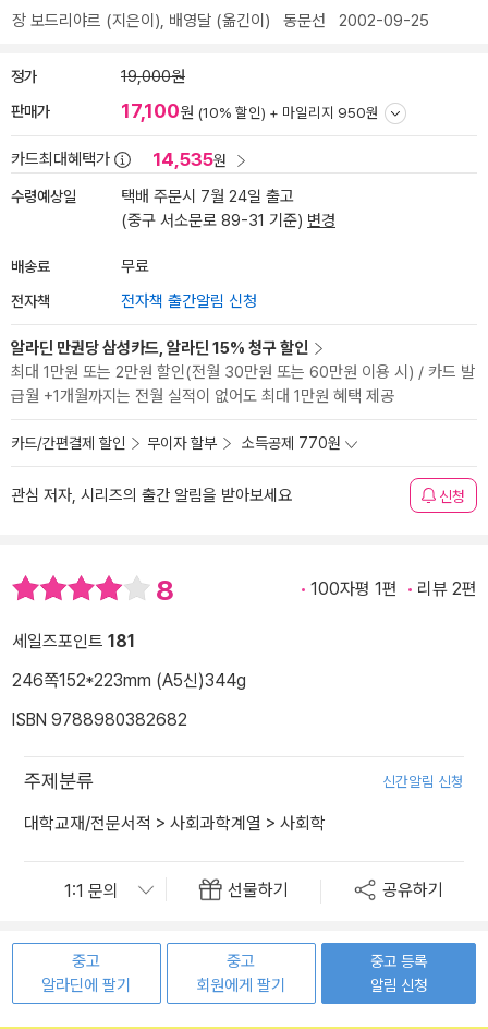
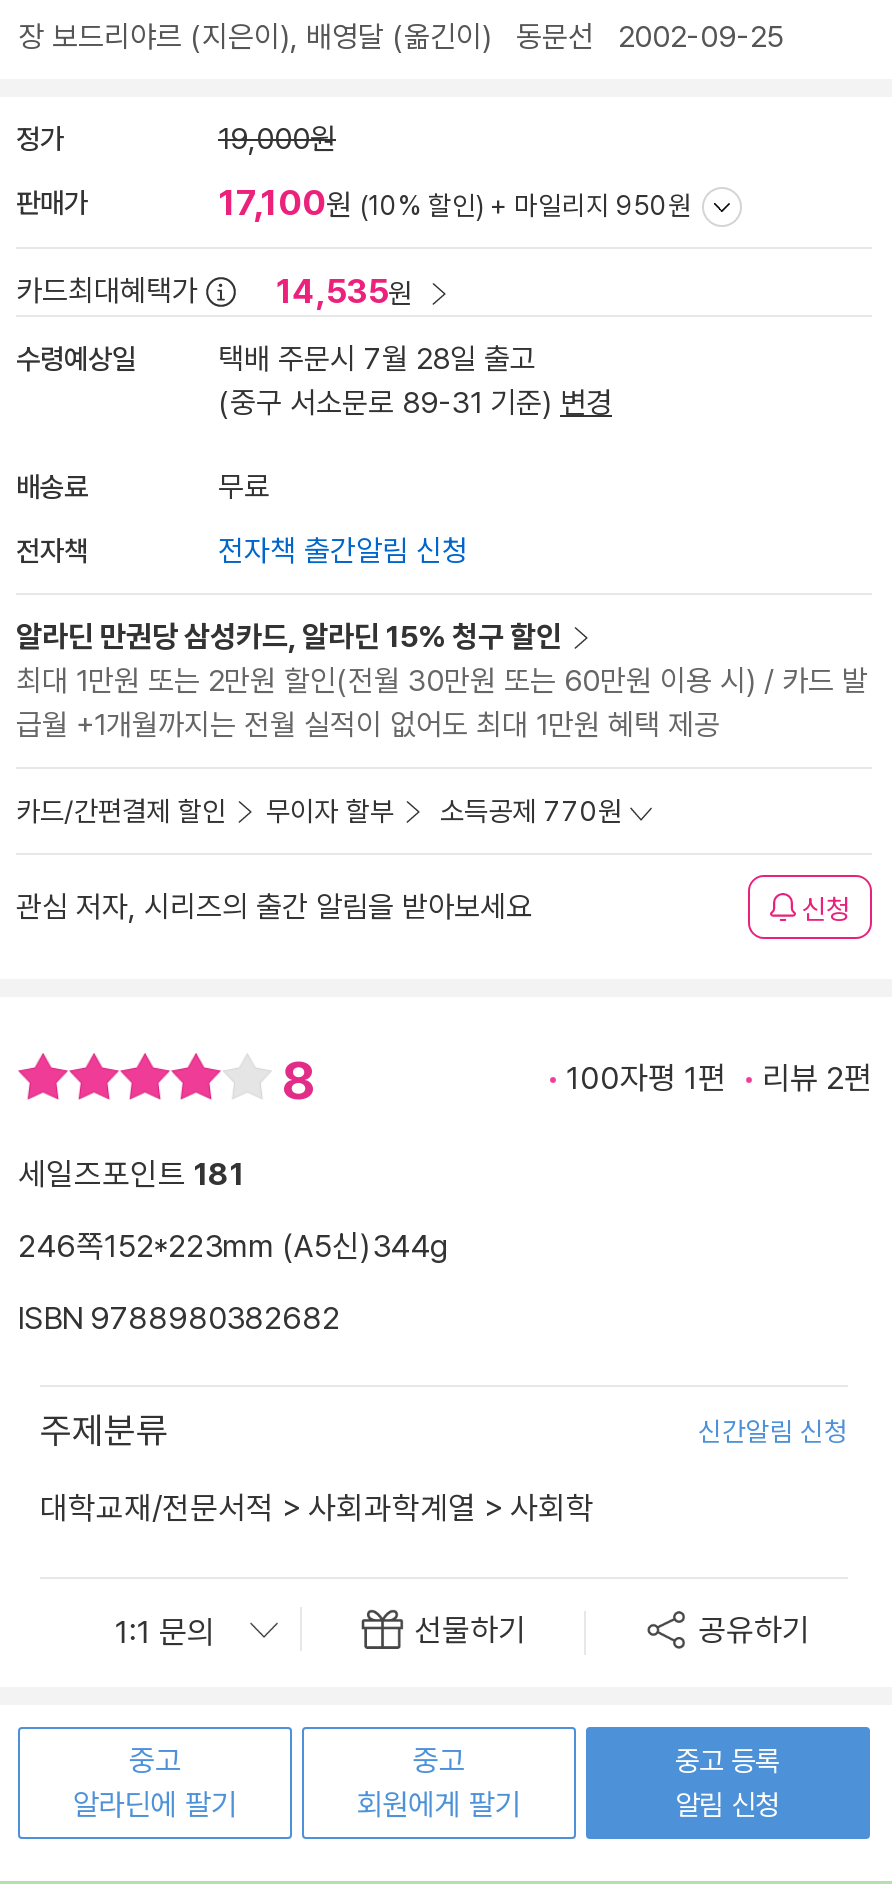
[121,187,294,206] 택배 주문시 7월 24일 출고 -> [218,341,536,377] 택배 주문시 7월 28일 출고

